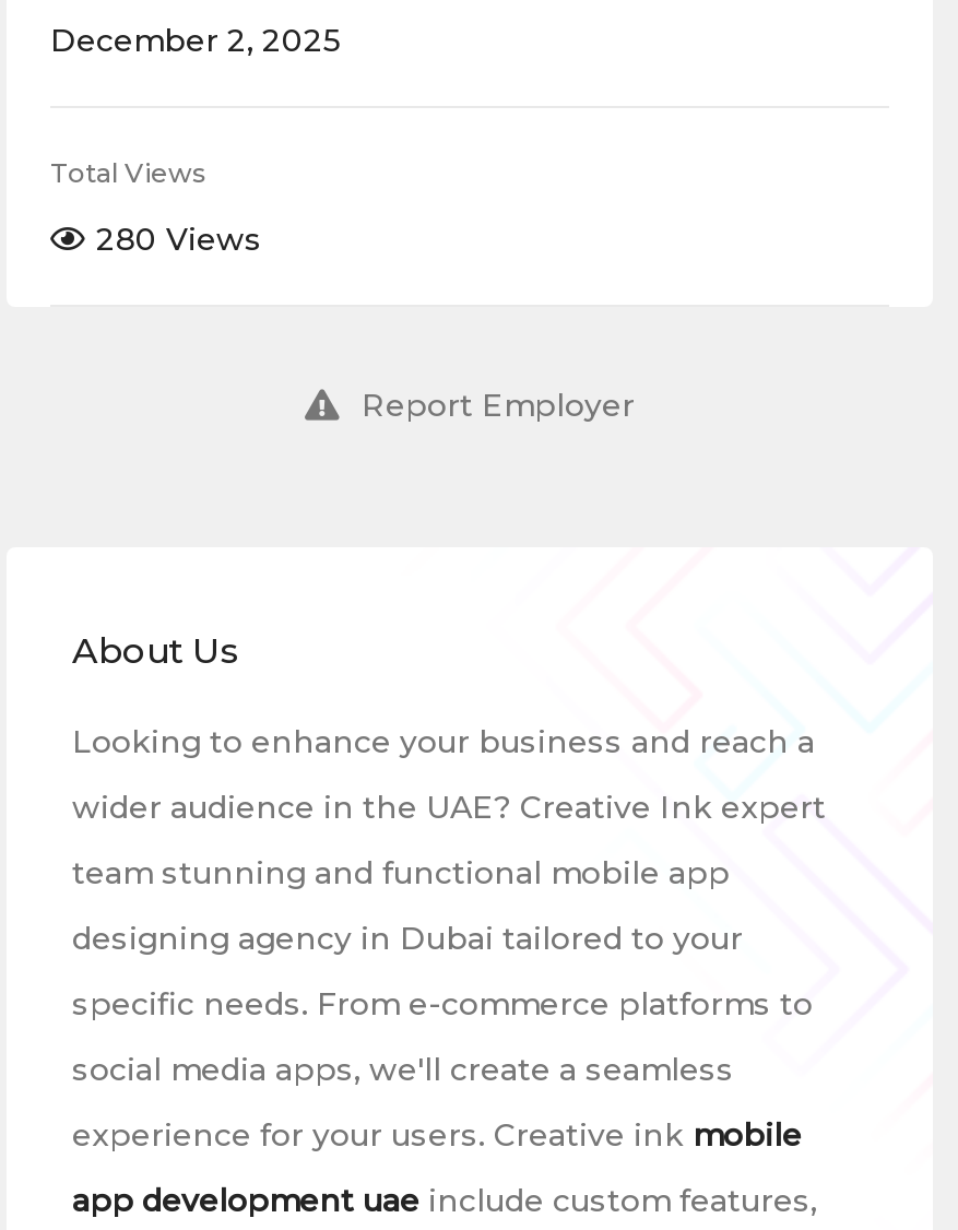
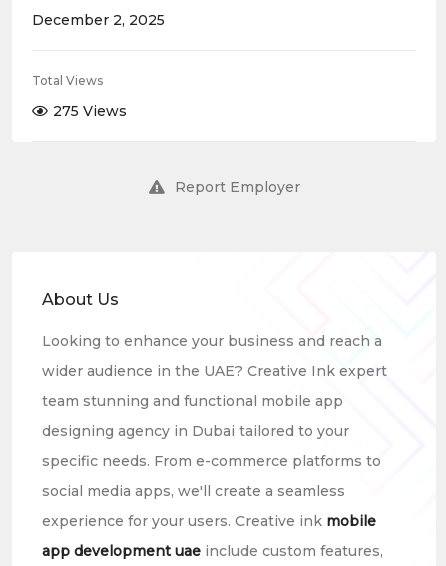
[96,219,262,258] 280 Views -> [53,102,127,120] 275 Views

